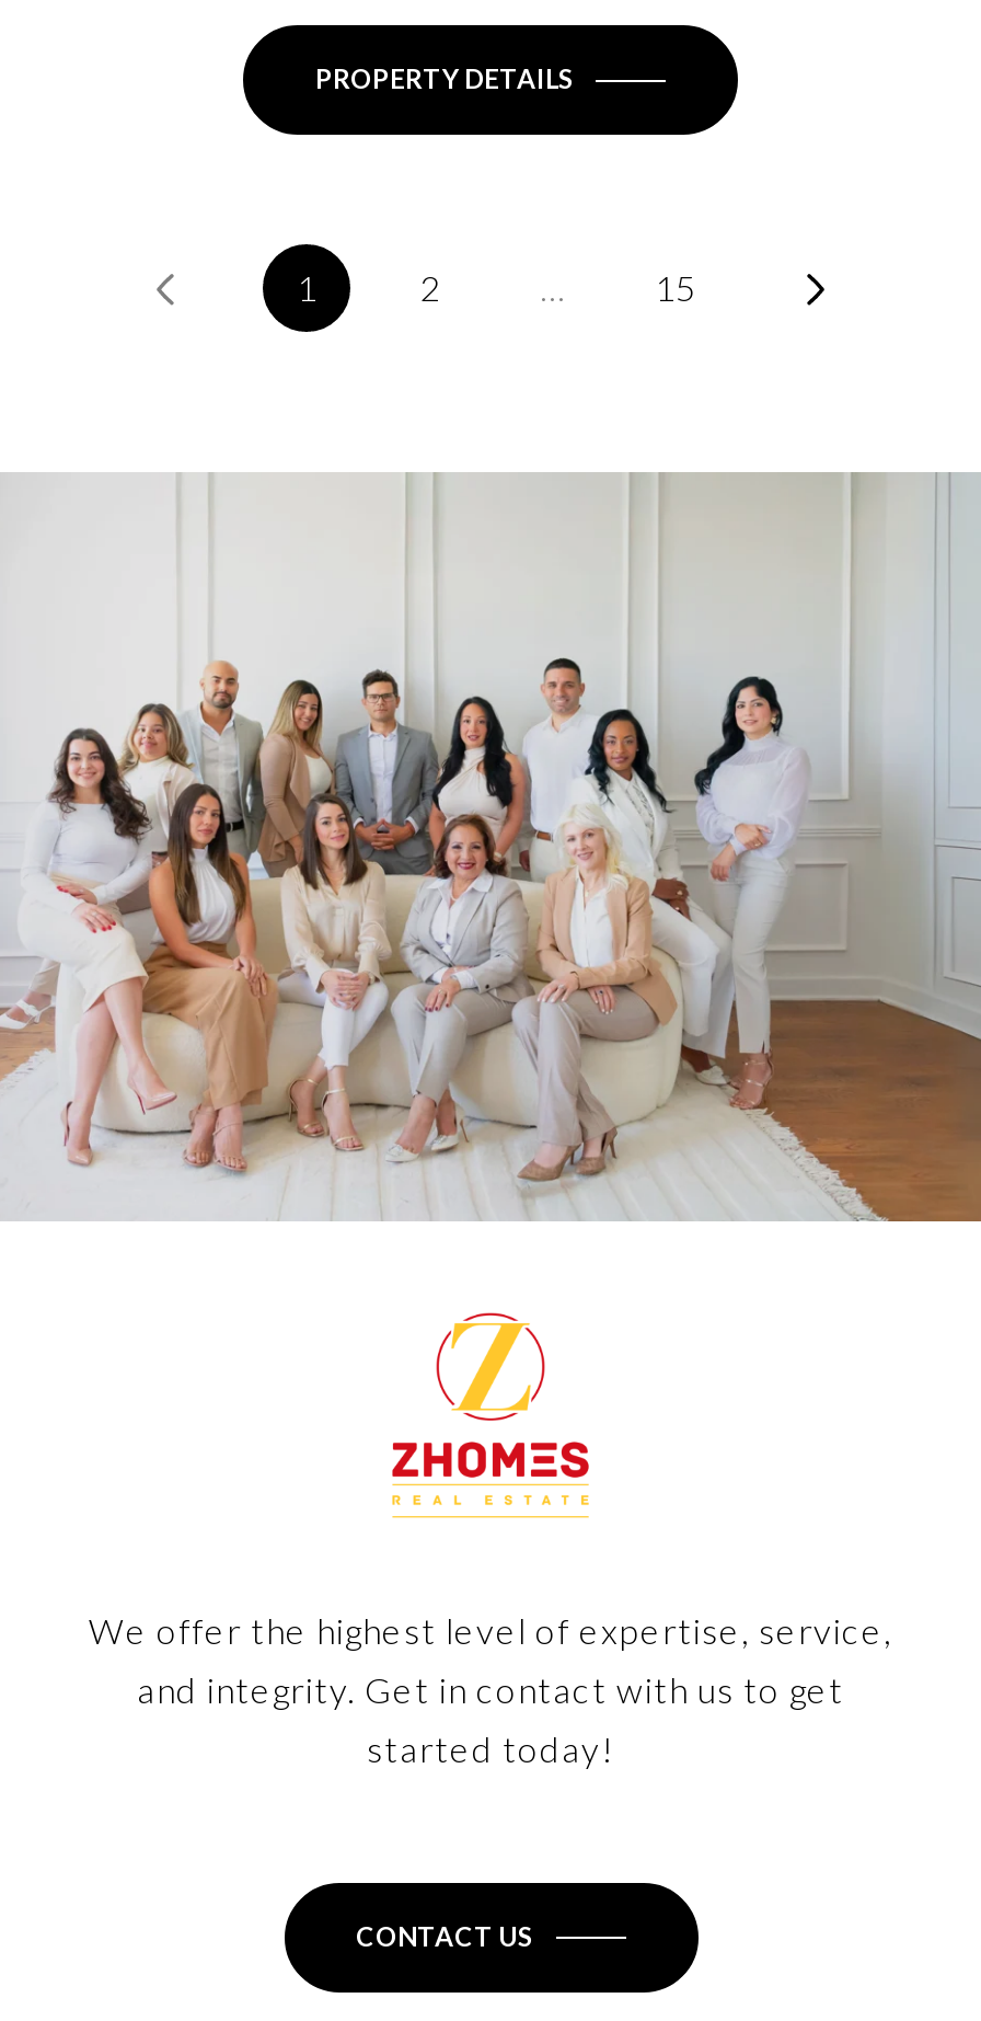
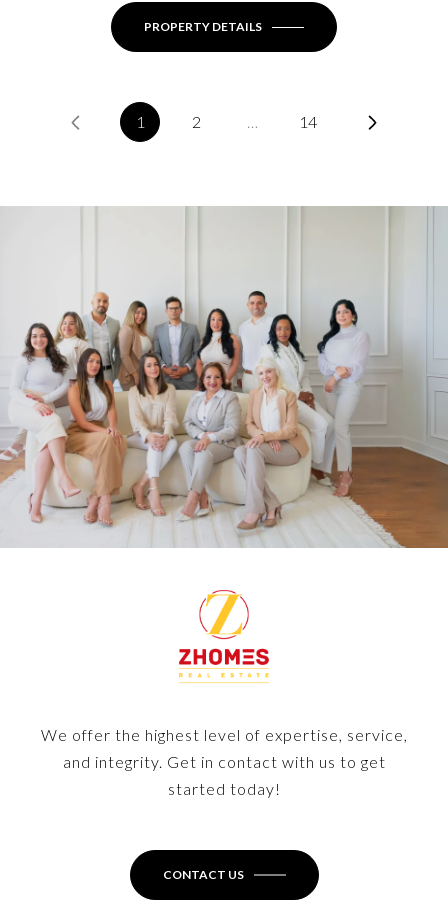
[655,266,694,308] 15 -> [299,112,317,131] 14

